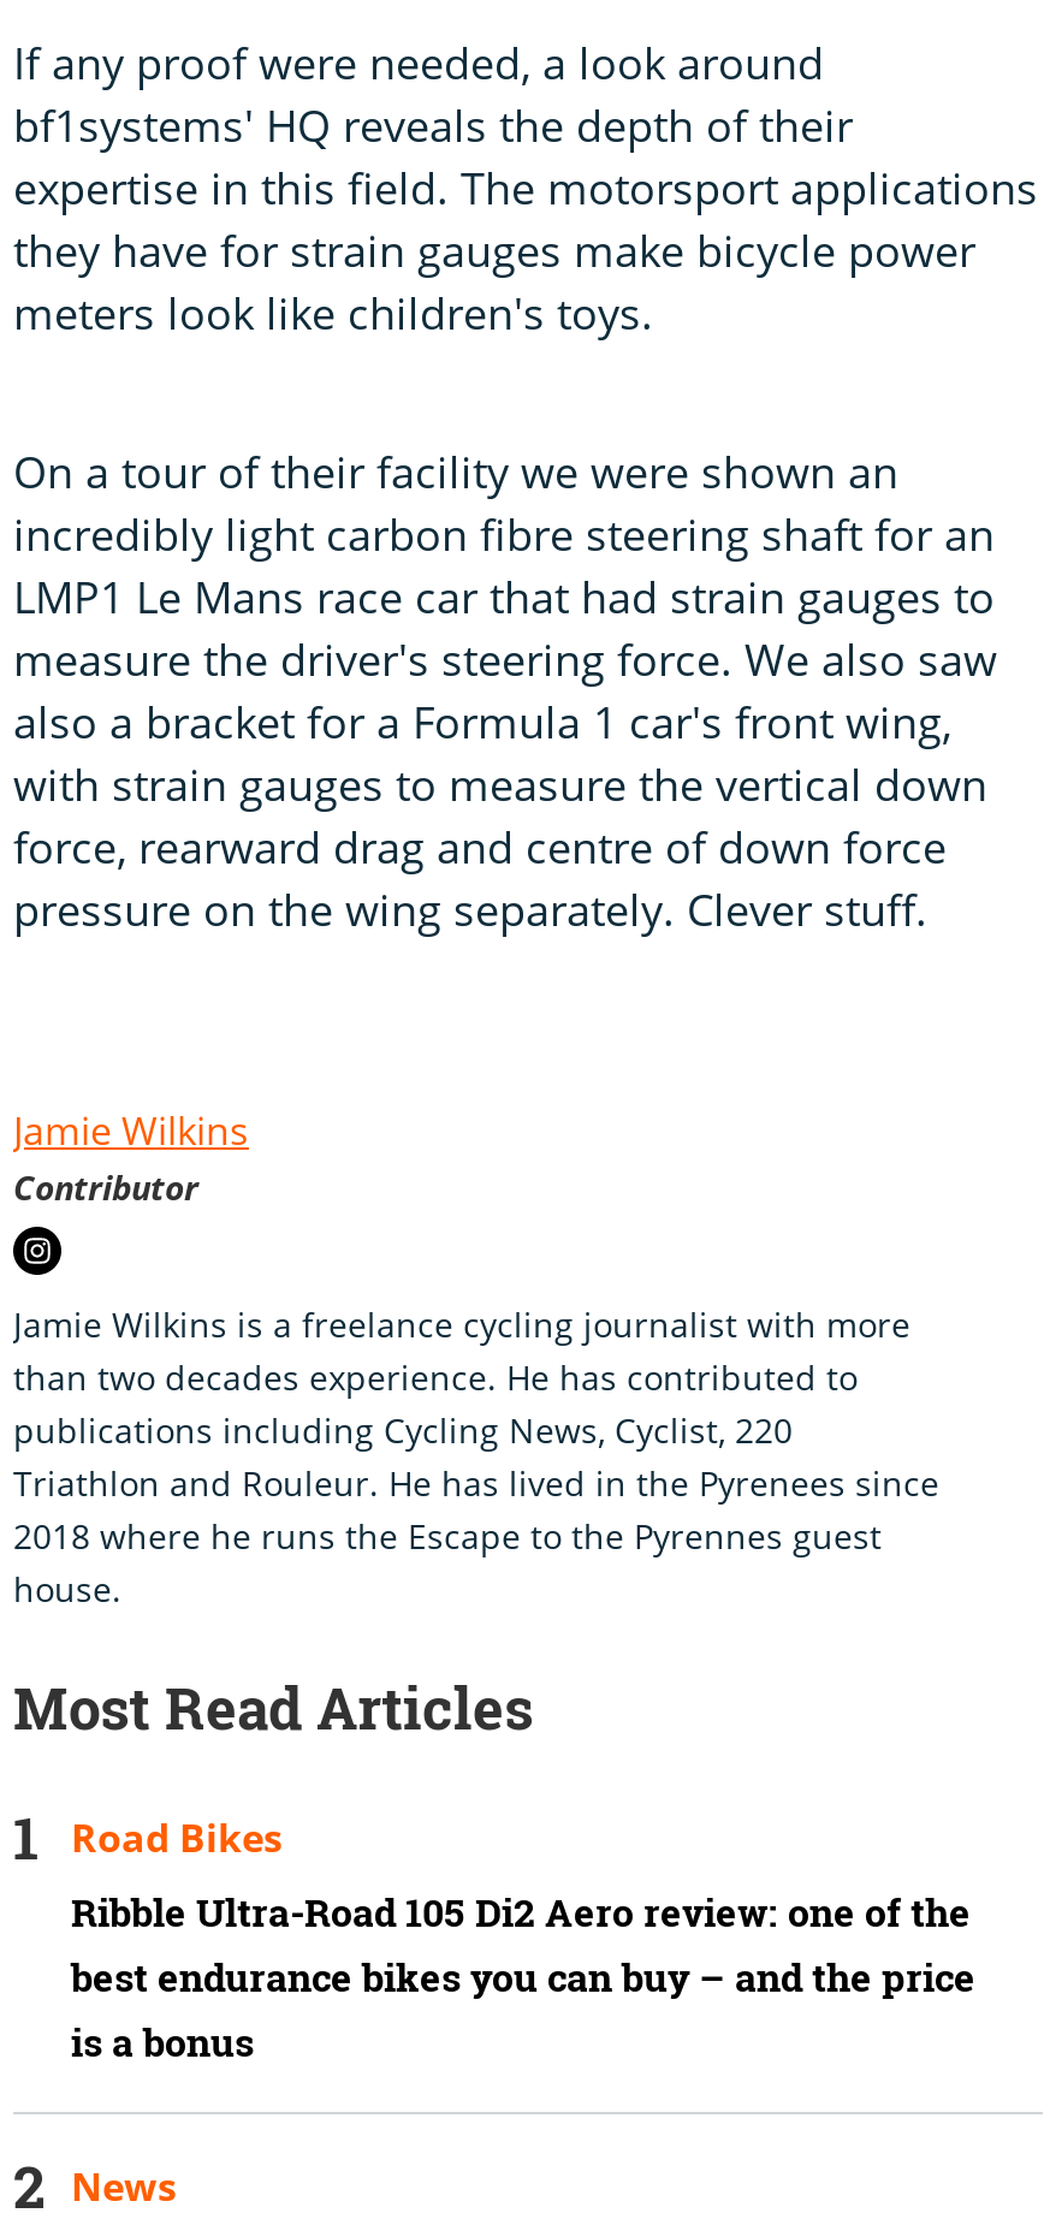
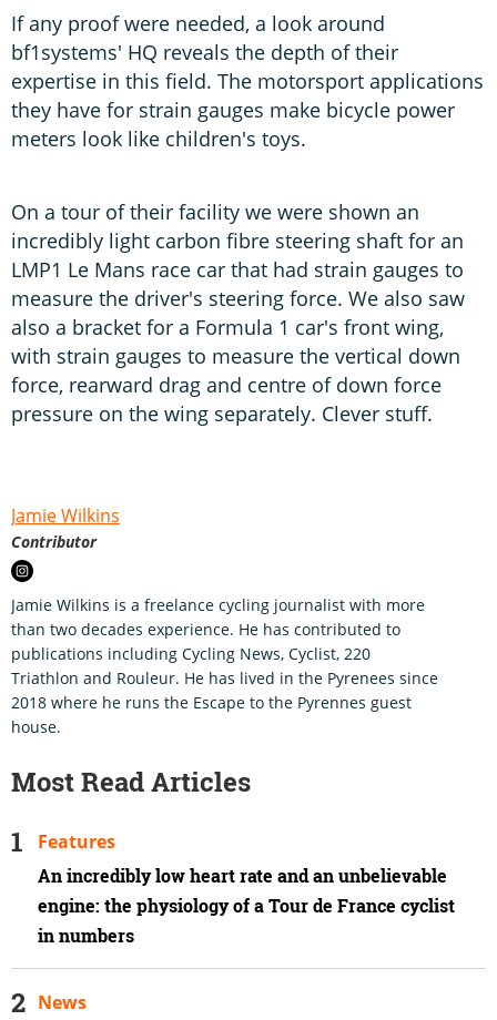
[71,1812,283,1865] Road Bikes -> [38,830,115,854] Features
[71,1887,975,2070] Ribble Ultra-Road 105 Di2 Aero review: one of the | best endurance bikes you can buy – and the price | is a bonus -> [38,864,455,948] An incredibly low heart rate and an unbelievable | engine: the physiology of a Tour de France cyclist | in numbers

